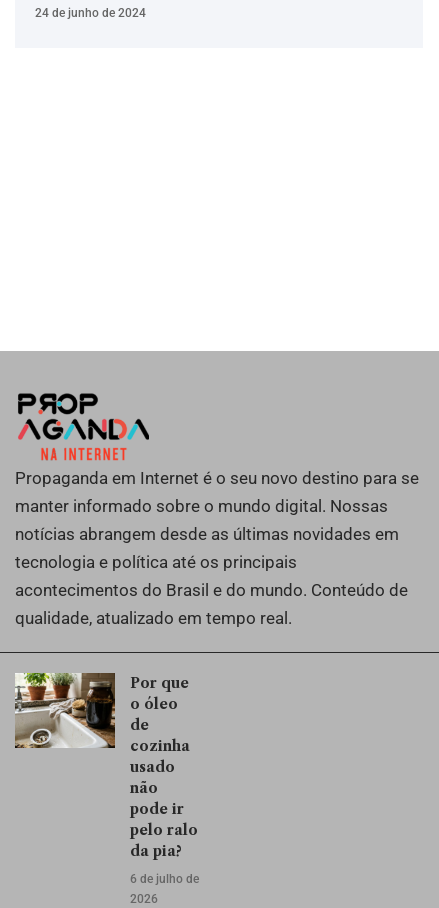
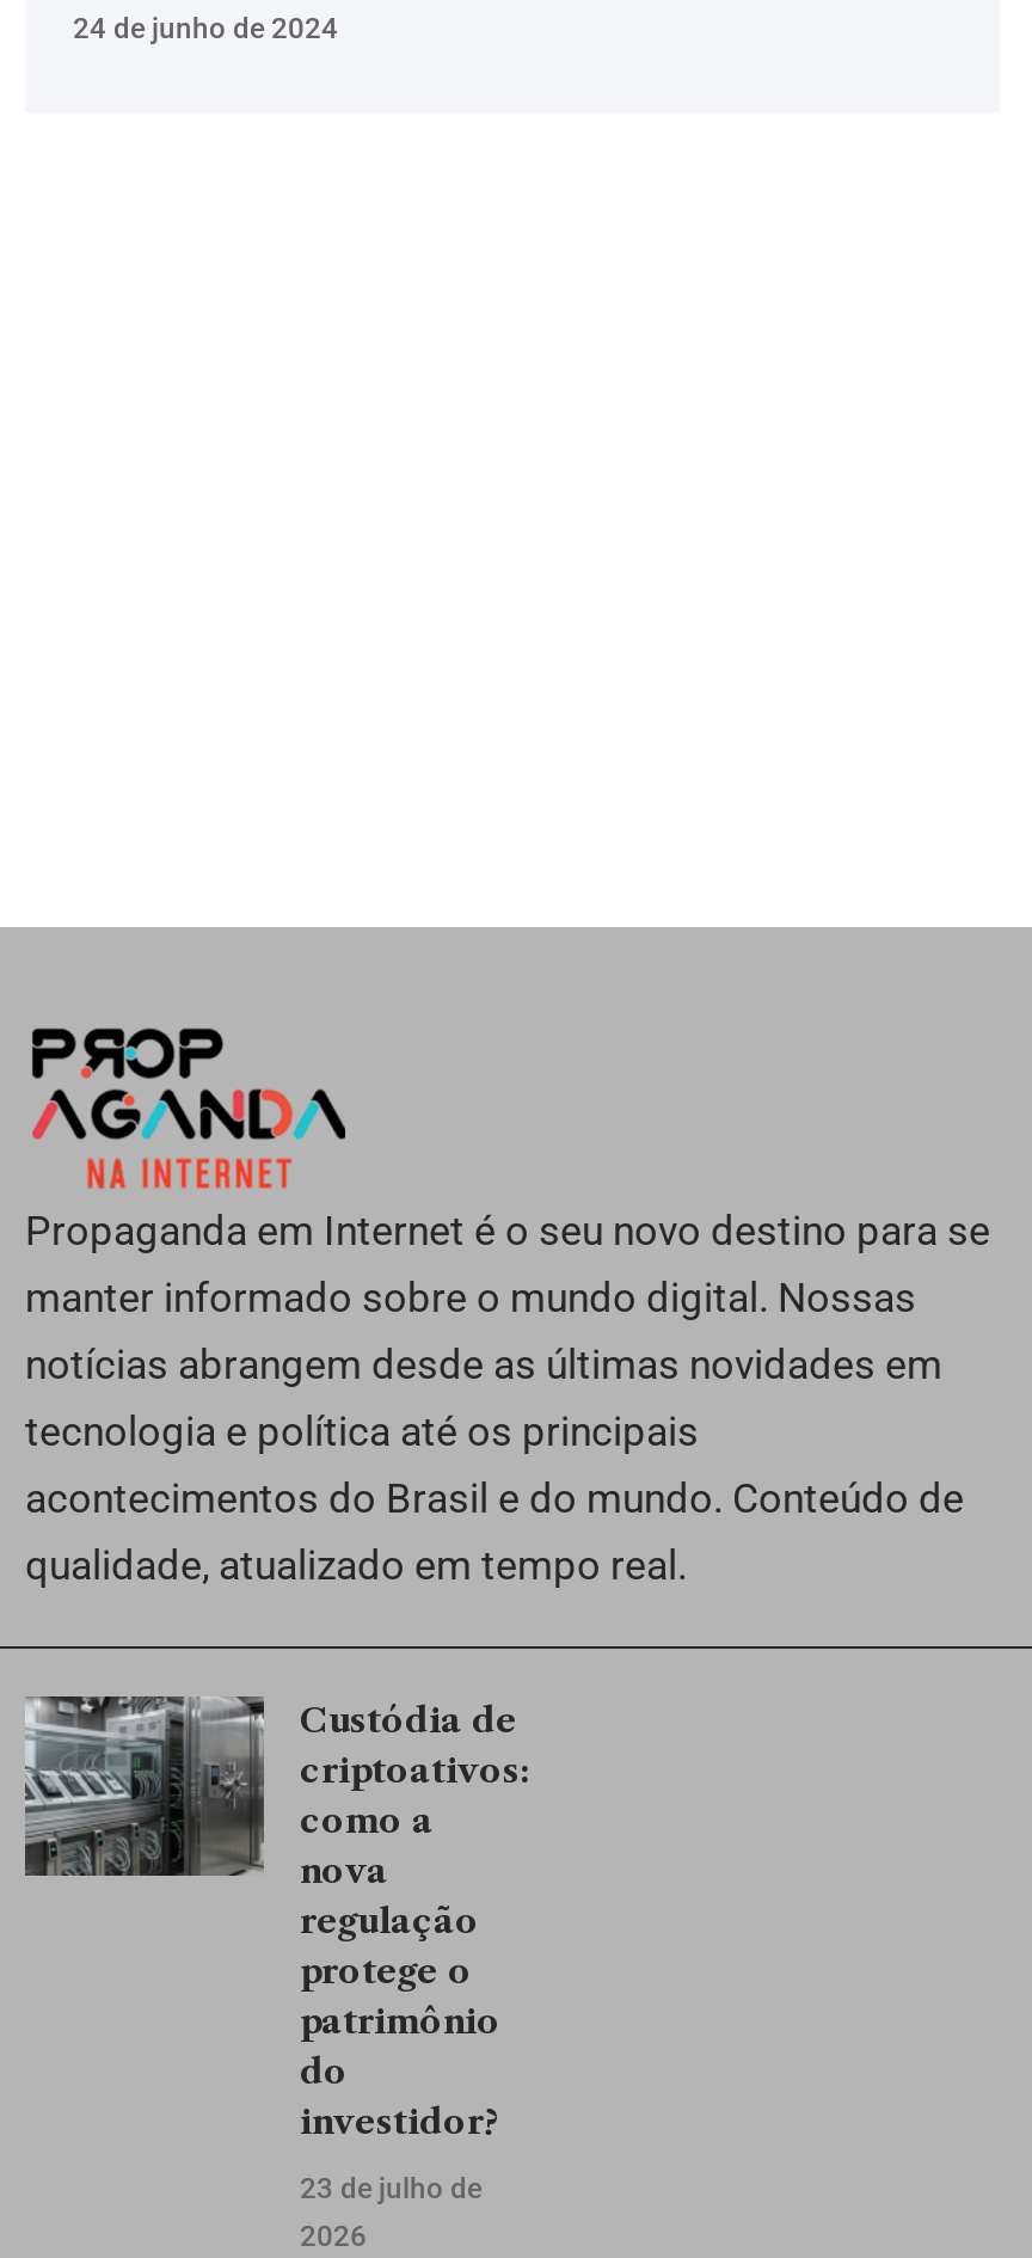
[14,672,198,860] [image] | Por que | o óleo | de | cozinha | usado | não | pode ir | pelo ralo | da pia? -> [23,1694,529,2142] [image] | Custódia de | criptoativos: | como a | nova | regulação | protege o | patrimônio | do | investidor?
[130,872,199,886] 6 de julho de -> [300,2171,481,2204] 23 de julho de

